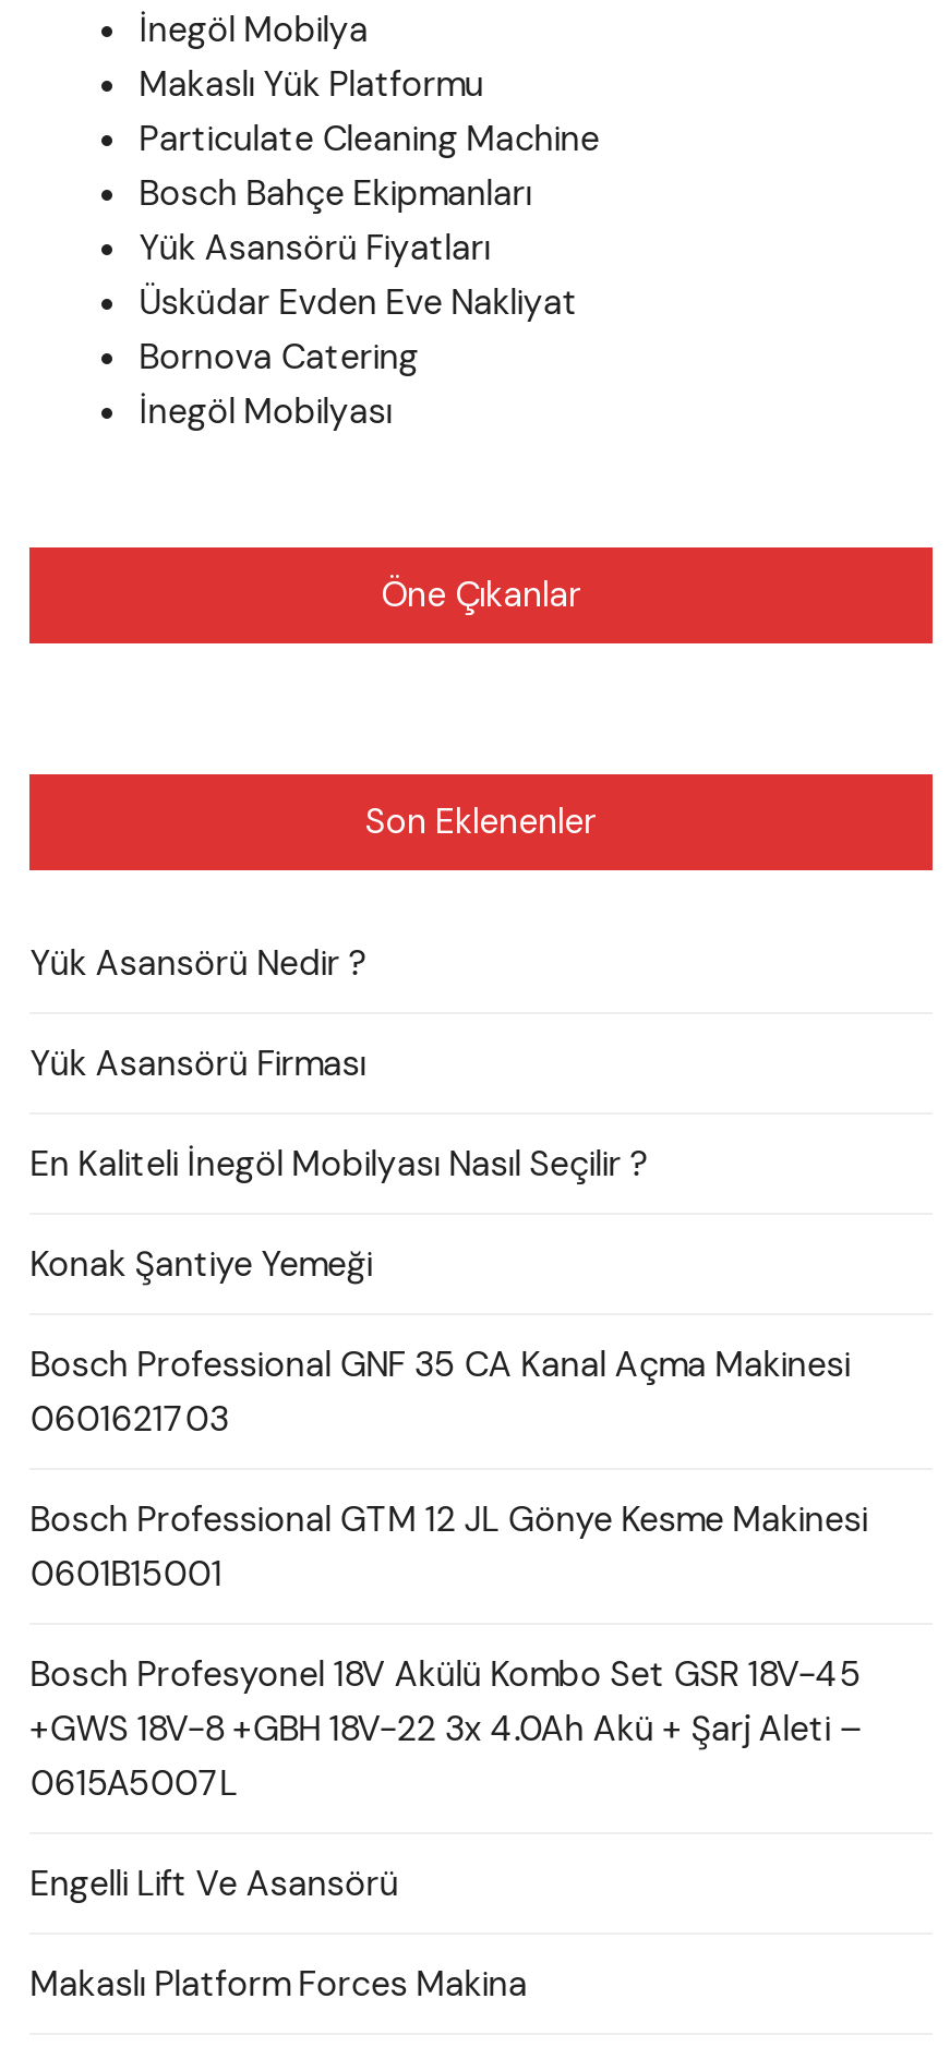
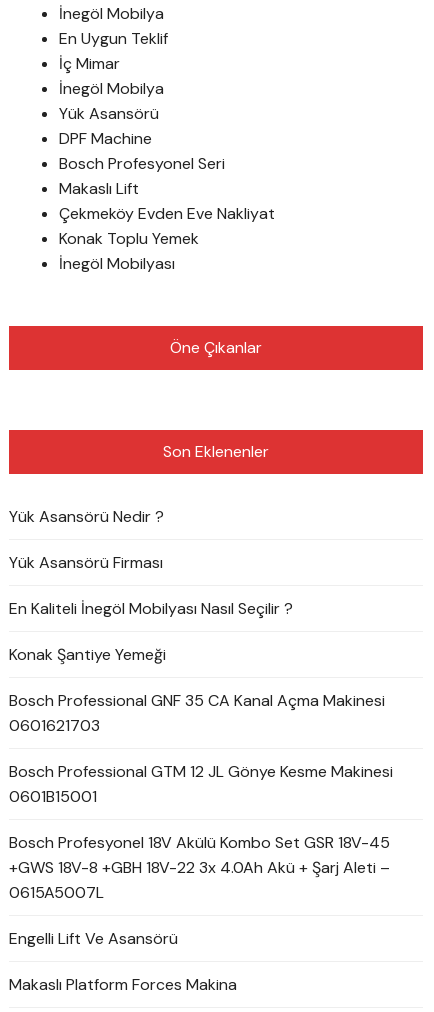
[139,62,599,380] Makaslı Yük Platformu | Particulate Cleaning Machine | Bosch Bahçe Ekipmanları | Yük Asansörü Fiyatları | Üsküdar Evden Eve Nakliyat | Bornova Catering -> [59,28,275,249] En Uygun Teklif | İç Mimar | İnegöl Mobilya | Yük Asansörü | DPF Machine | Bosch Profesyonel Seri | Makaslı Lift | Çekmeköy Evden Eve Nakliyat | Konak Toplu Yemek

